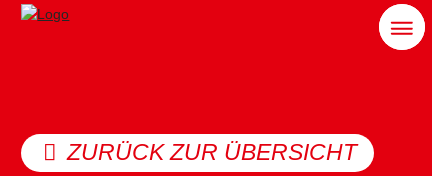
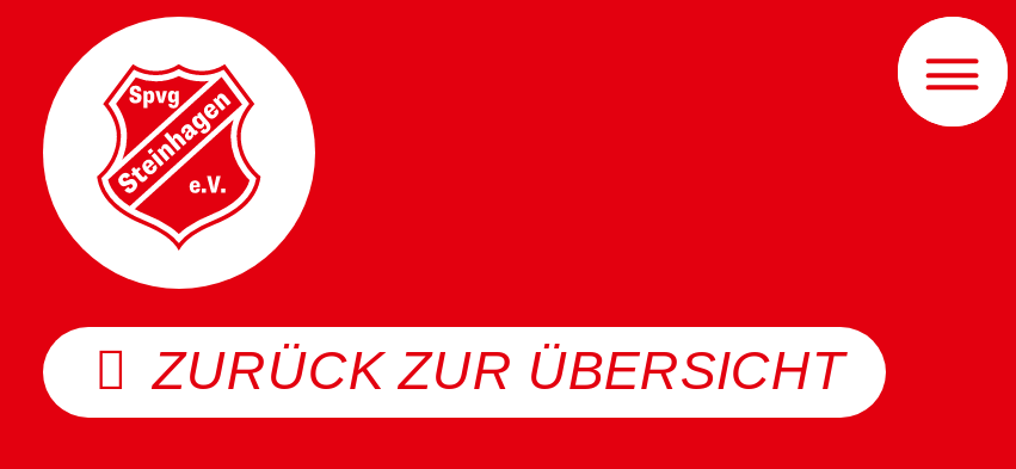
none -> [41,14,318,291] [image]

